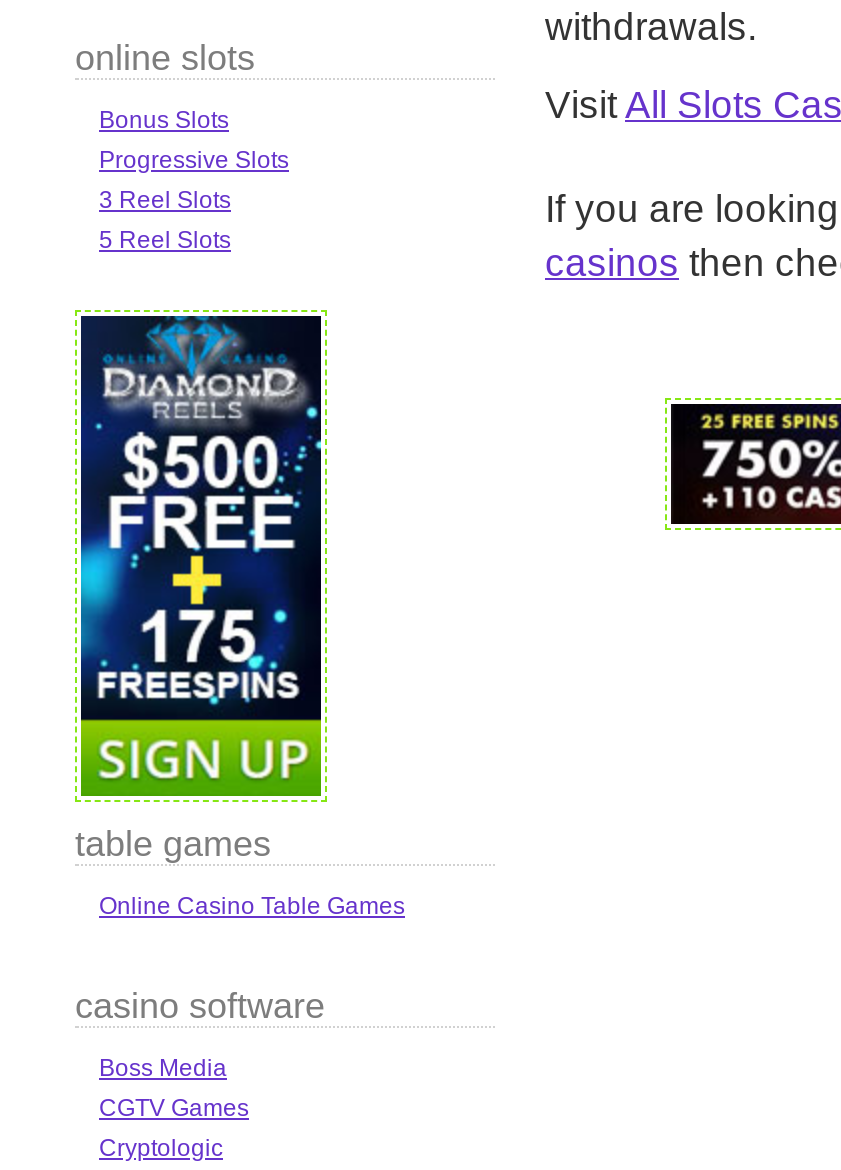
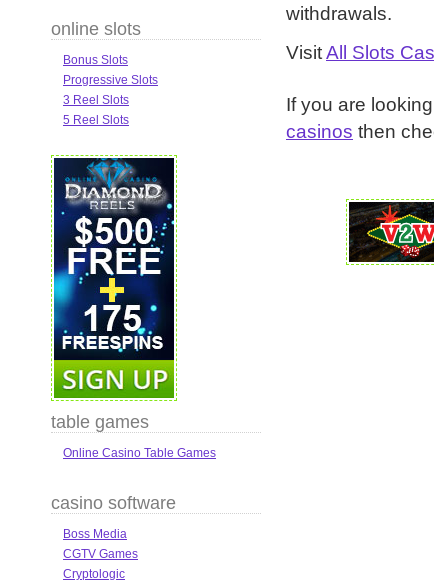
[675,408,835,522] [image] -> [350,203,431,261] [image]

